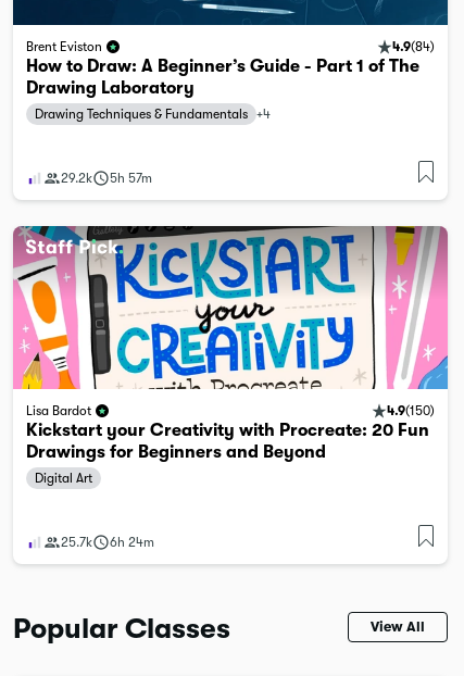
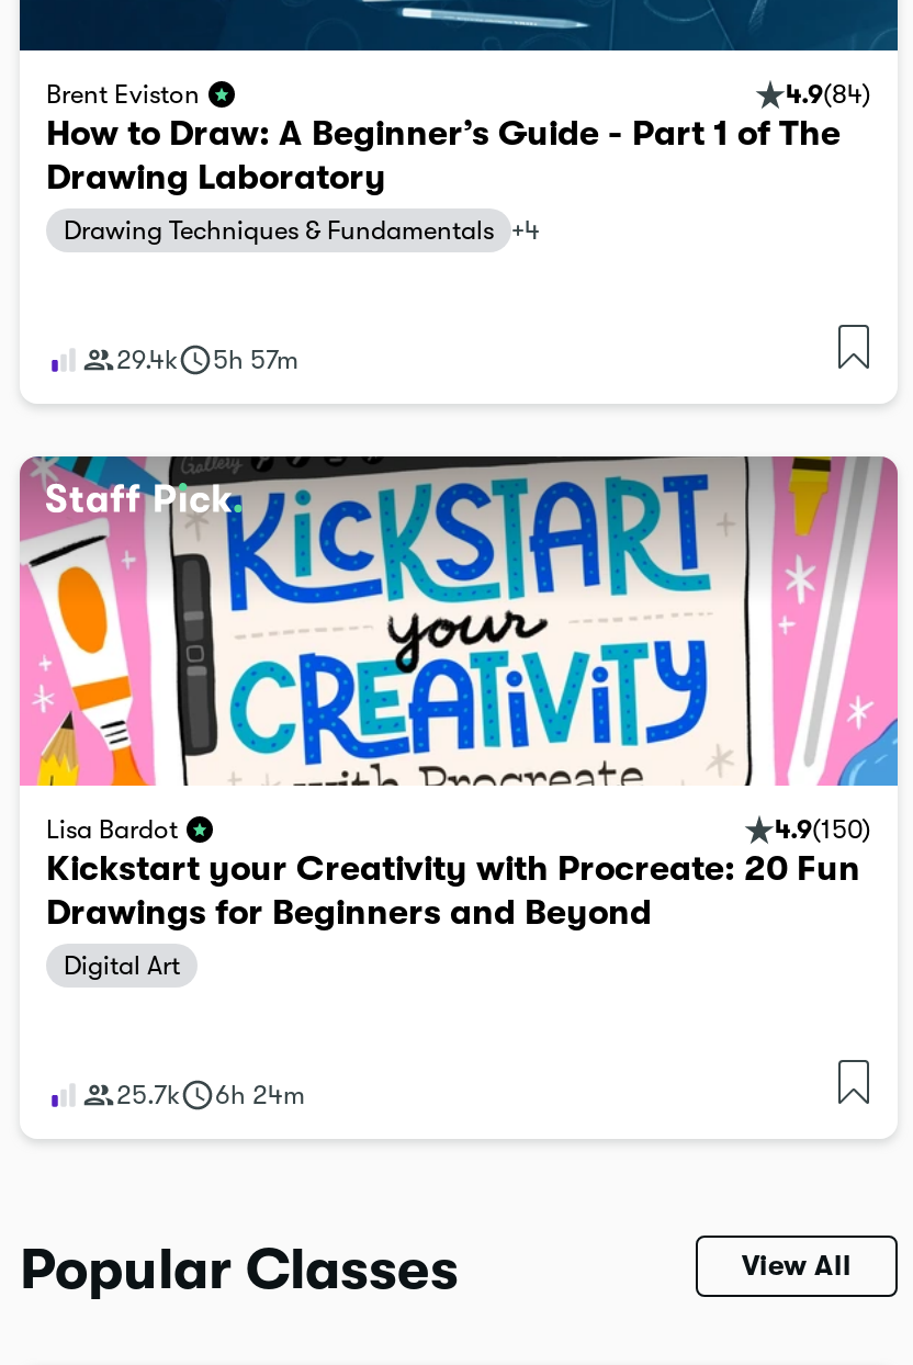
[61,170,152,185] 29.2k 5h 57m -> [116,343,298,374] 29.4k 5h 57m

